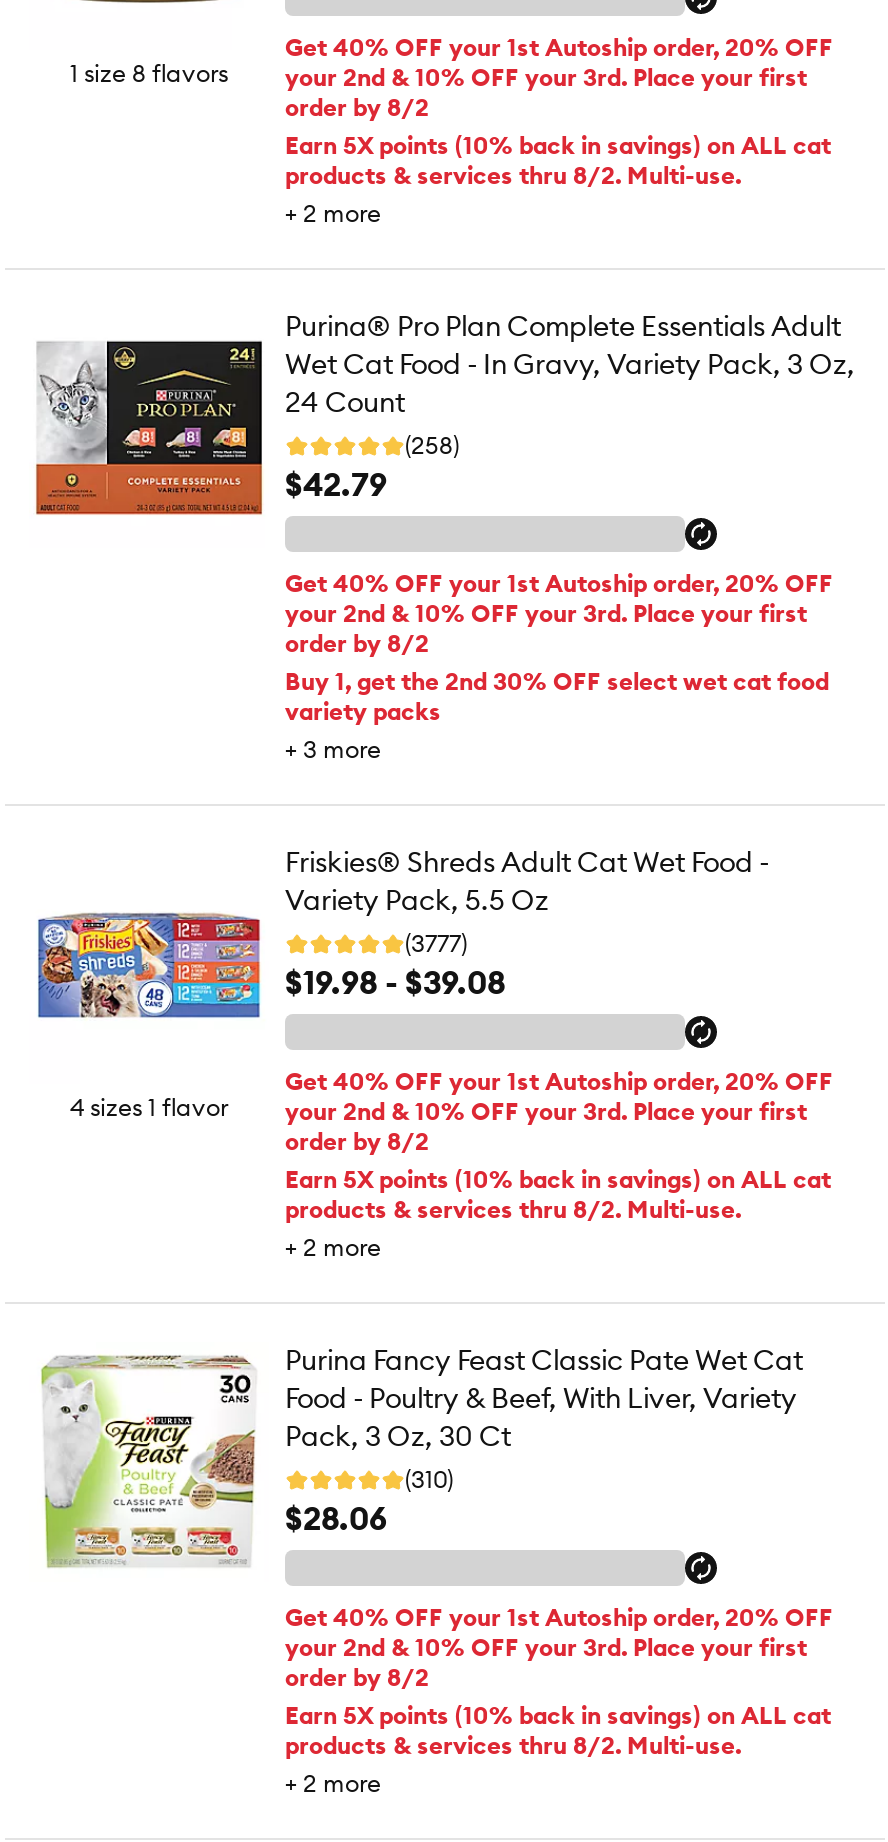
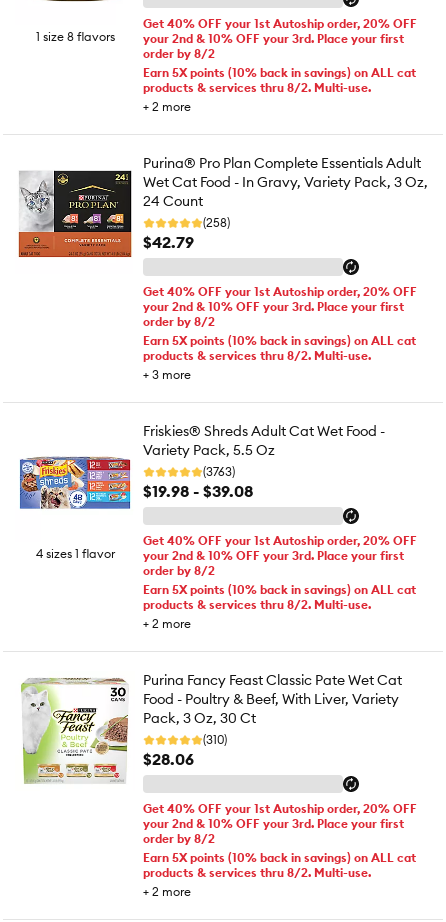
[285,666,829,726] Buy 1, get the 2nd 30% OFF select wet cat food | variety packs -> [143,333,416,363] Earn 5X points (10% back in savings) on ALL cat | products & services thru 8/2. Multi-use.
[405,928,467,958] (3777) -> [203,464,235,479] (3763)

